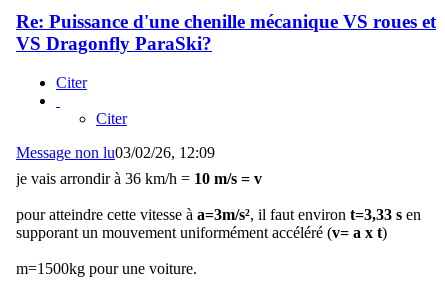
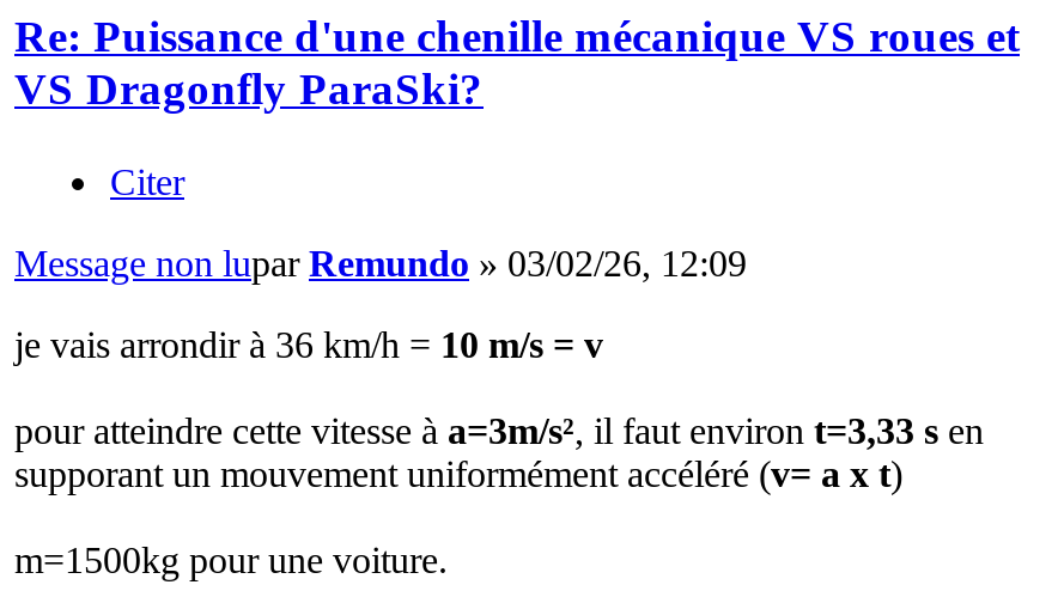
[16,110,215,161] Citer | Message non lu03/02/26, 12:09 -> [14,242,747,283] Message non lupar Remundo» 03/02/26, 12:09

